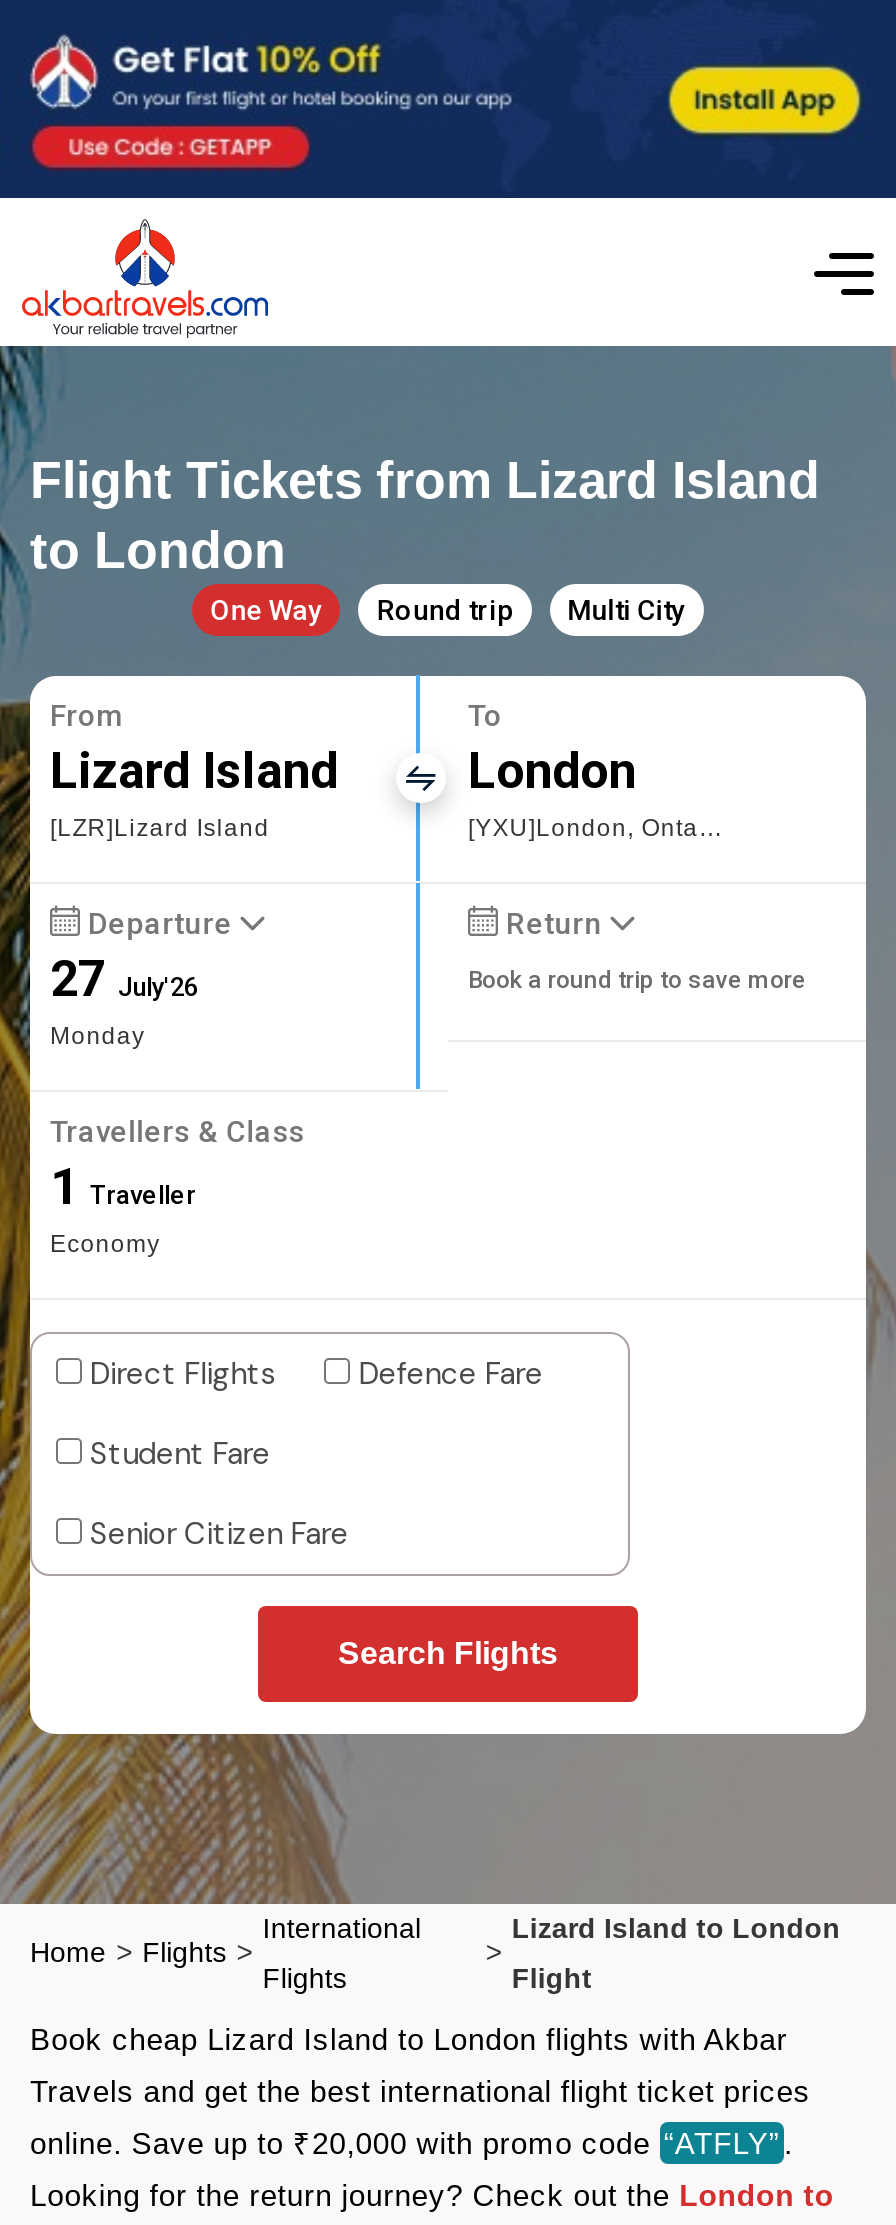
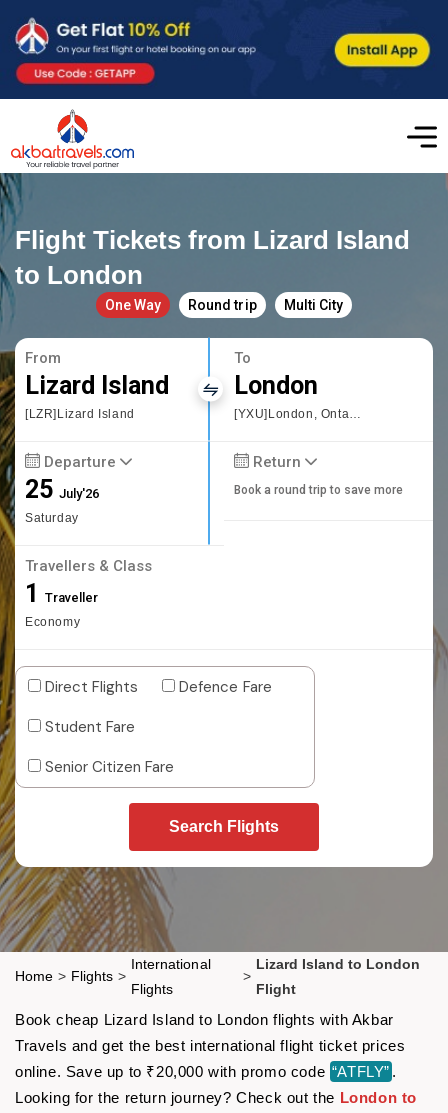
[50,950,198,1050] 27 July'26 | Monday -> [25,475,99,525] 25 July'26 | Saturday

